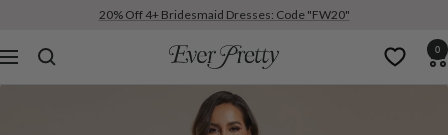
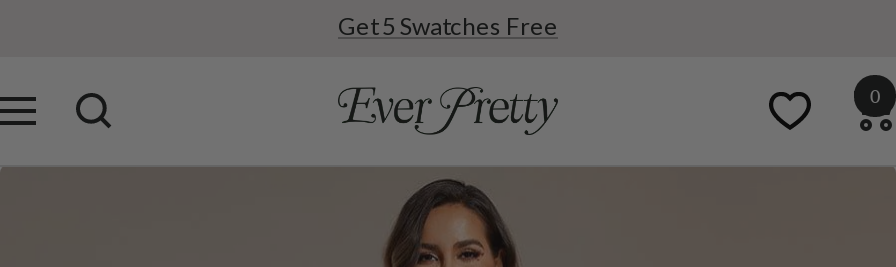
[98,7,349,22] 20% Off 4+ Bridesmaid Dresses: Code "FW20" -> [338,11,558,41] Get 5 Swatches Free

